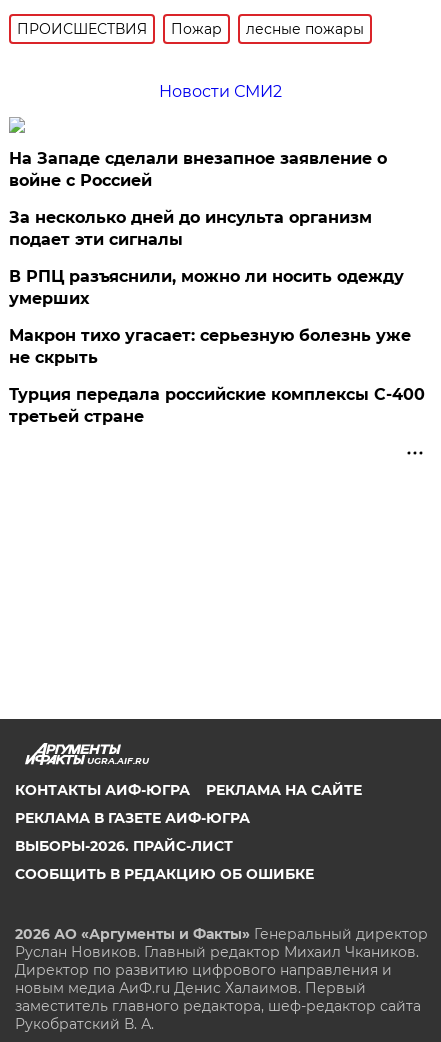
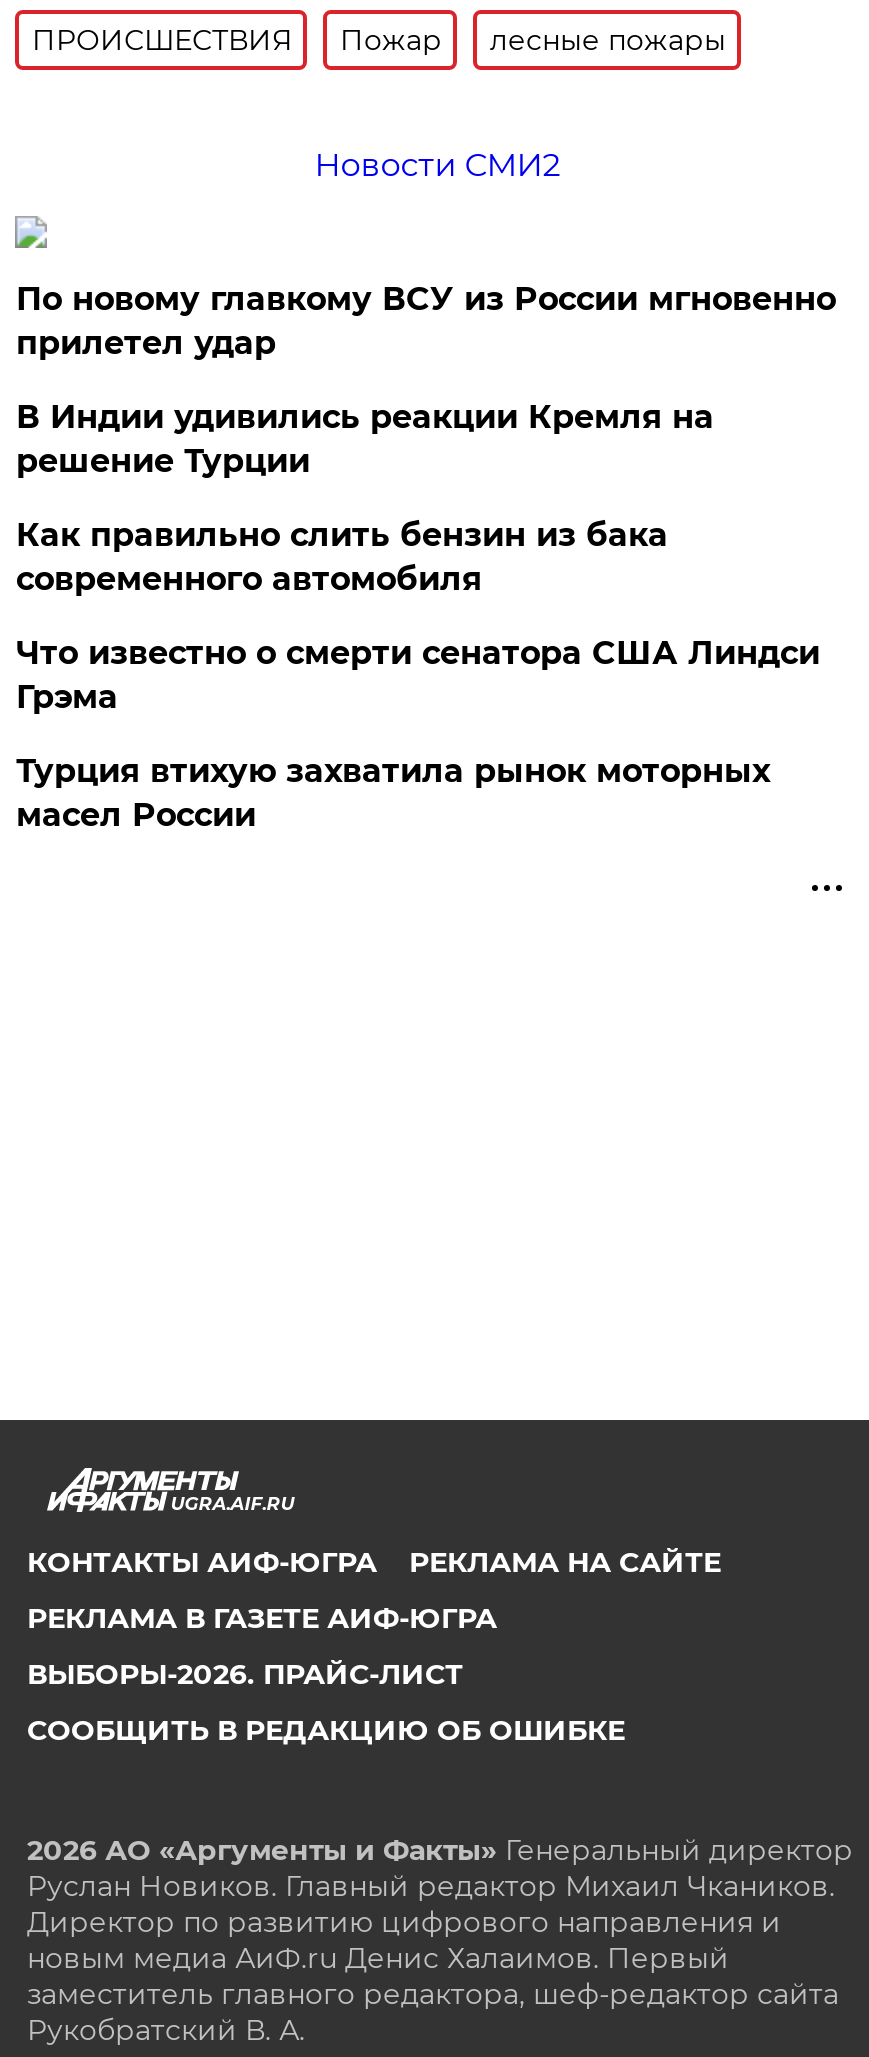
[9,149,387,190] На Западе сделали внезапное заявление о | войне с Россией -> [16,280,836,362] По новому главкому ВСУ из России мгновенно | прилетел удар
[9,208,372,249] За несколько дней до инсульта организм | подает эти сигналы -> [16,398,714,480] В Индии удивились реакции Кремля на | решение Турции
[9,267,404,308] В РПЦ разъяснили, можно ли носить одежду | умерших -> [16,516,668,598] Как правильно слить бензин из бака | современного автомобиля
[9,326,411,367] Макрон тихо угасает: серьезную болезнь уже | не скрыть -> [16,634,820,716] Что известно о смерти сенатора США Линдси | Грэма
[9,385,425,426] Турция передала российские комплексы С-400 | третьей стране -> [16,752,770,834] Турция втихую захватила рынок моторных | масел России

